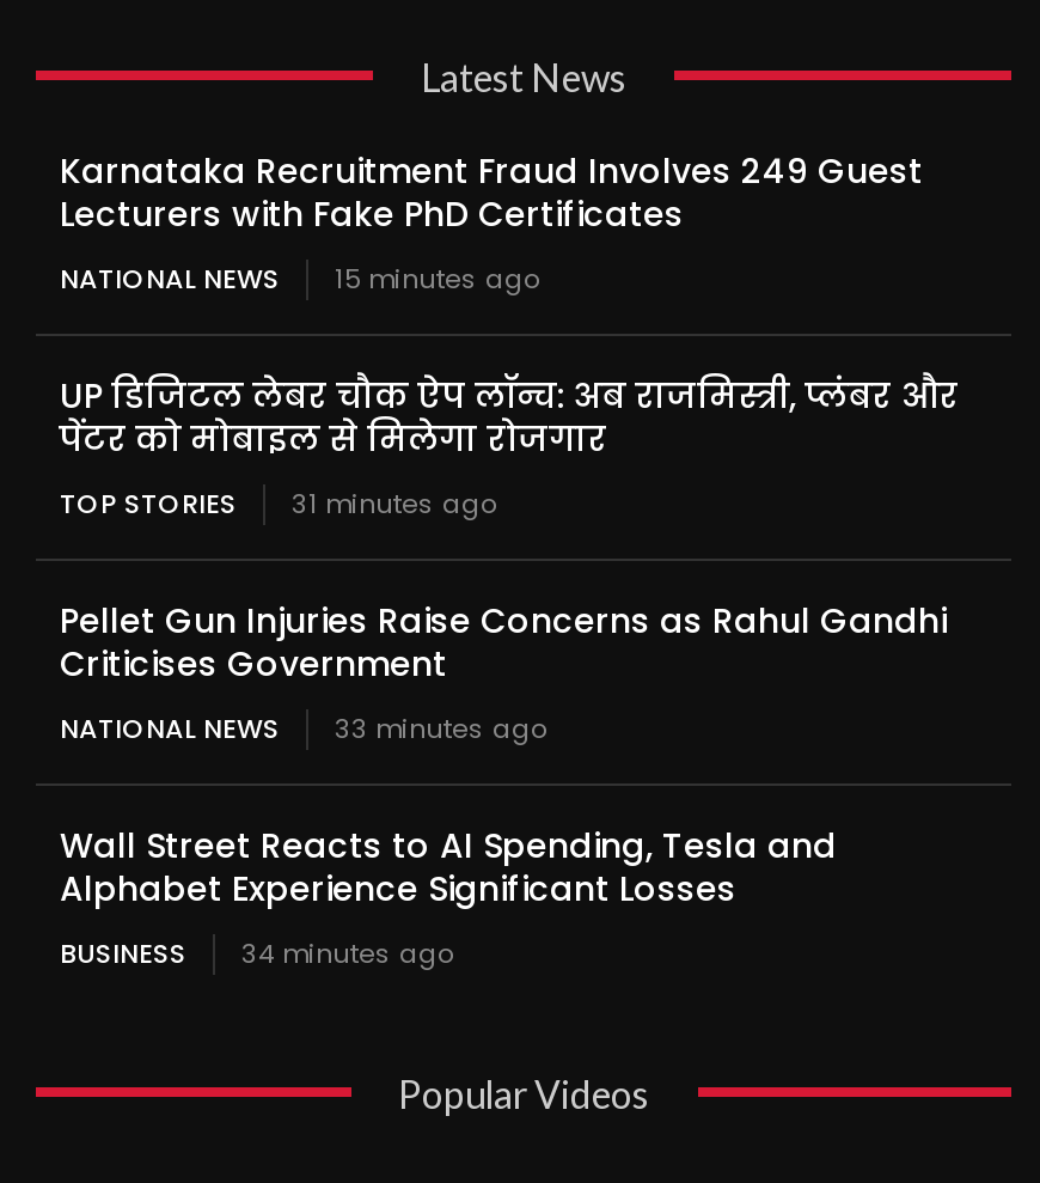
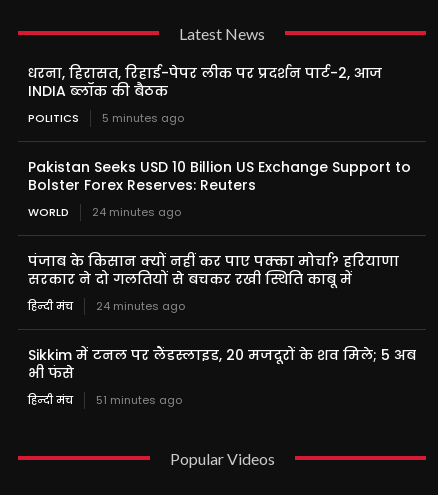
[60,146,923,297] Karnataka Recruitment Fraud Involves 249 Guest | Lecturers with Fake PhD Certificates | NATIONAL NEWS | 15 minutes ago -> [28,63,382,126] धरना, हिरासत, रिहाई-पेपर लीक पर प्रदर्शन पार्ट-2, आज | INDIA ब्लॉक की बैठक | POLITICS | 5 minutes ago
[60,371,959,522] UP डिजिटल लेबर चौक ऐप लॉन्च: अब राजमिस्त्री, प्लंबर और | पेंटर को मोबाइल से मिलेगा रोजगार | TOP STORIES | 31 minutes ago -> [28,157,411,220] Pakistan Seeks USD 10 Billion US Exchange Support to | Bolster Forex Reserves: Reuters | WORLD | 24 minutes ago
[60,596,947,747] Pellet Gun Injuries Raise Concerns as Rahul Gandhi | Criticises Government | NATIONAL NEWS | 33 minutes ago -> [28,251,399,314] पंजाब के किसान क्यों नहीं कर पाए पक्का मोर्चा? हरियाणा | सरकार ने दो गलतियों से बचकर रखी स्थिति काबू में | हिन्दी मंच | 24 minutes ago
[60,821,837,972] Wall Street Reacts to AI Spending, Tesla and | Alphabet Experience Significant Losses | BUSINESS | 34 minutes ago -> [28,345,416,408] Sikkim में टनल पर लैंडस्लाइड, 20 मजदूरों के शव मिले; 5 अब | भी फंसे | हिन्दी मंच | 51 minutes ago

